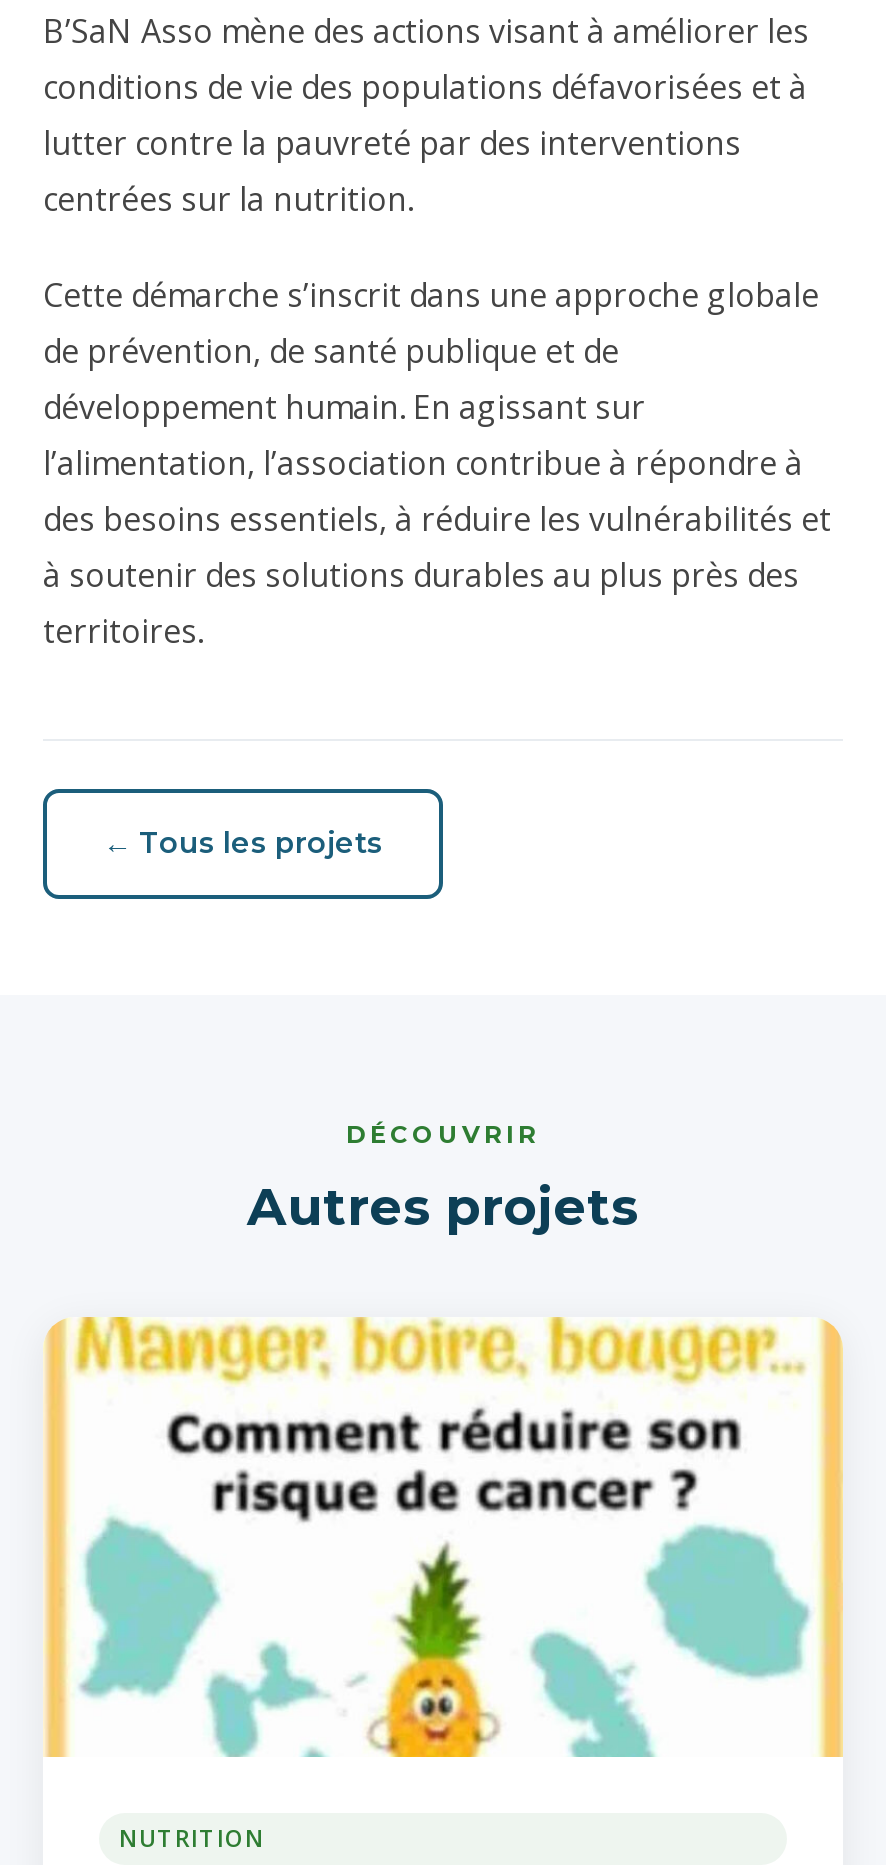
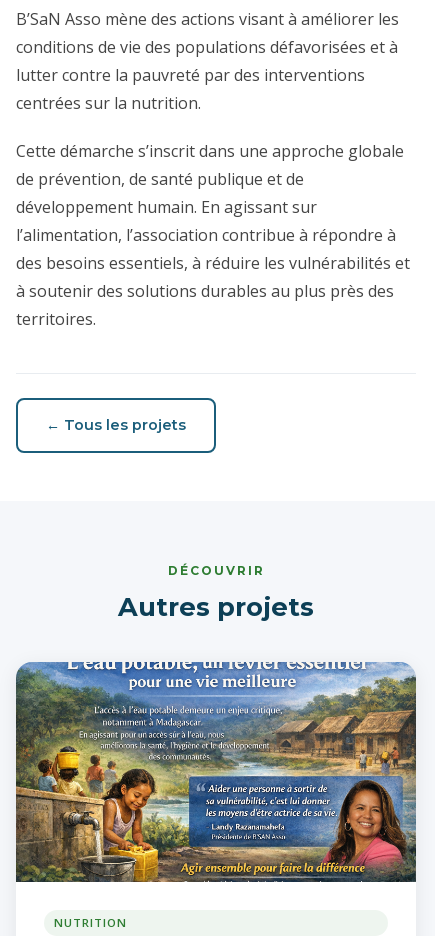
[43,1315,845,1759] [image] -> [15,661,417,883] [image]

